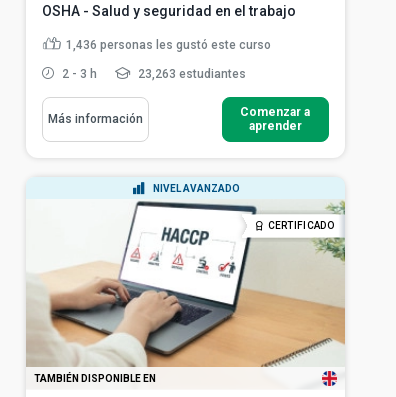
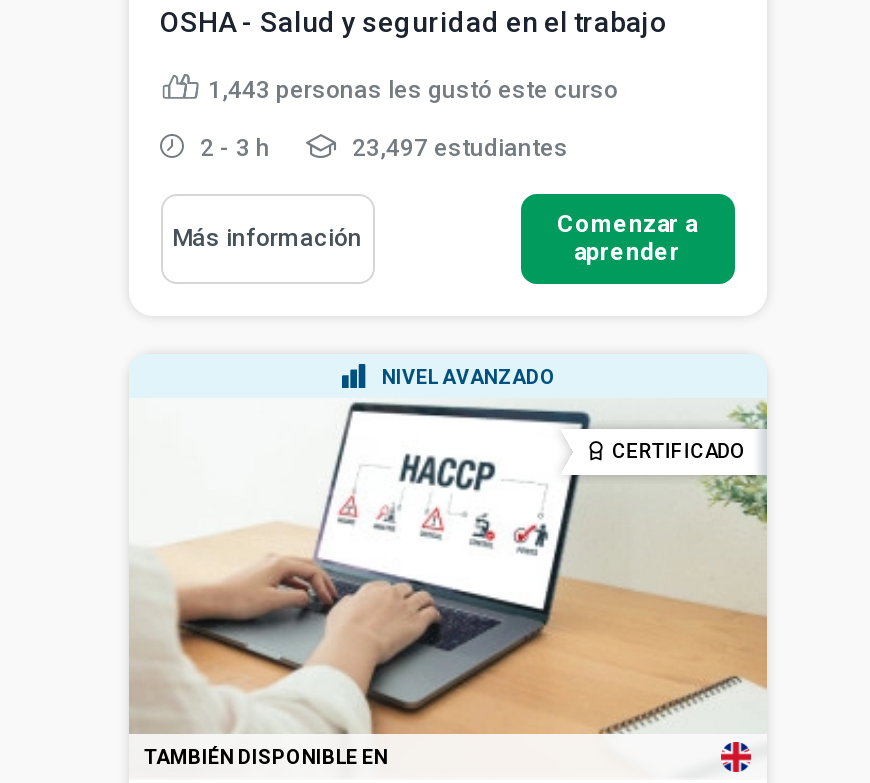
[65,38,270,52] 1,436 personas les gustó este curso -> [208,76,618,104] 1,443 personas les gustó este curso
[134,66,245,80] 23,263 estudiantes -> [346,133,568,161] 23,497 estudiantes

